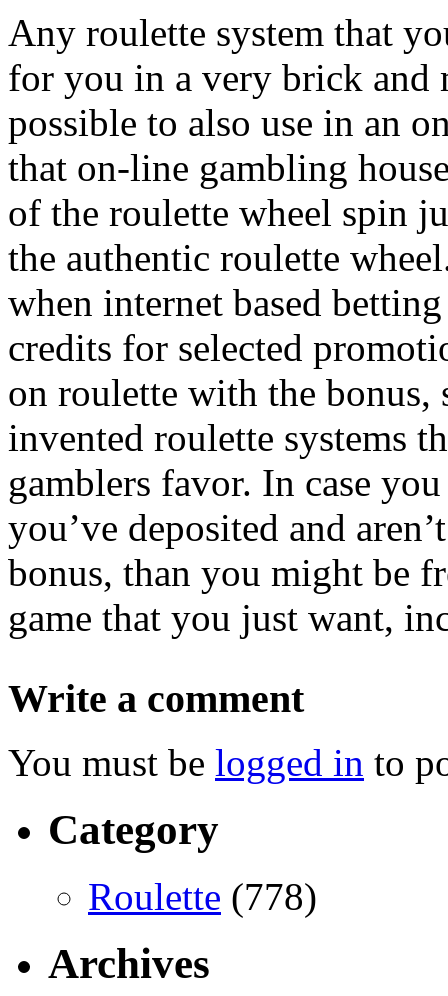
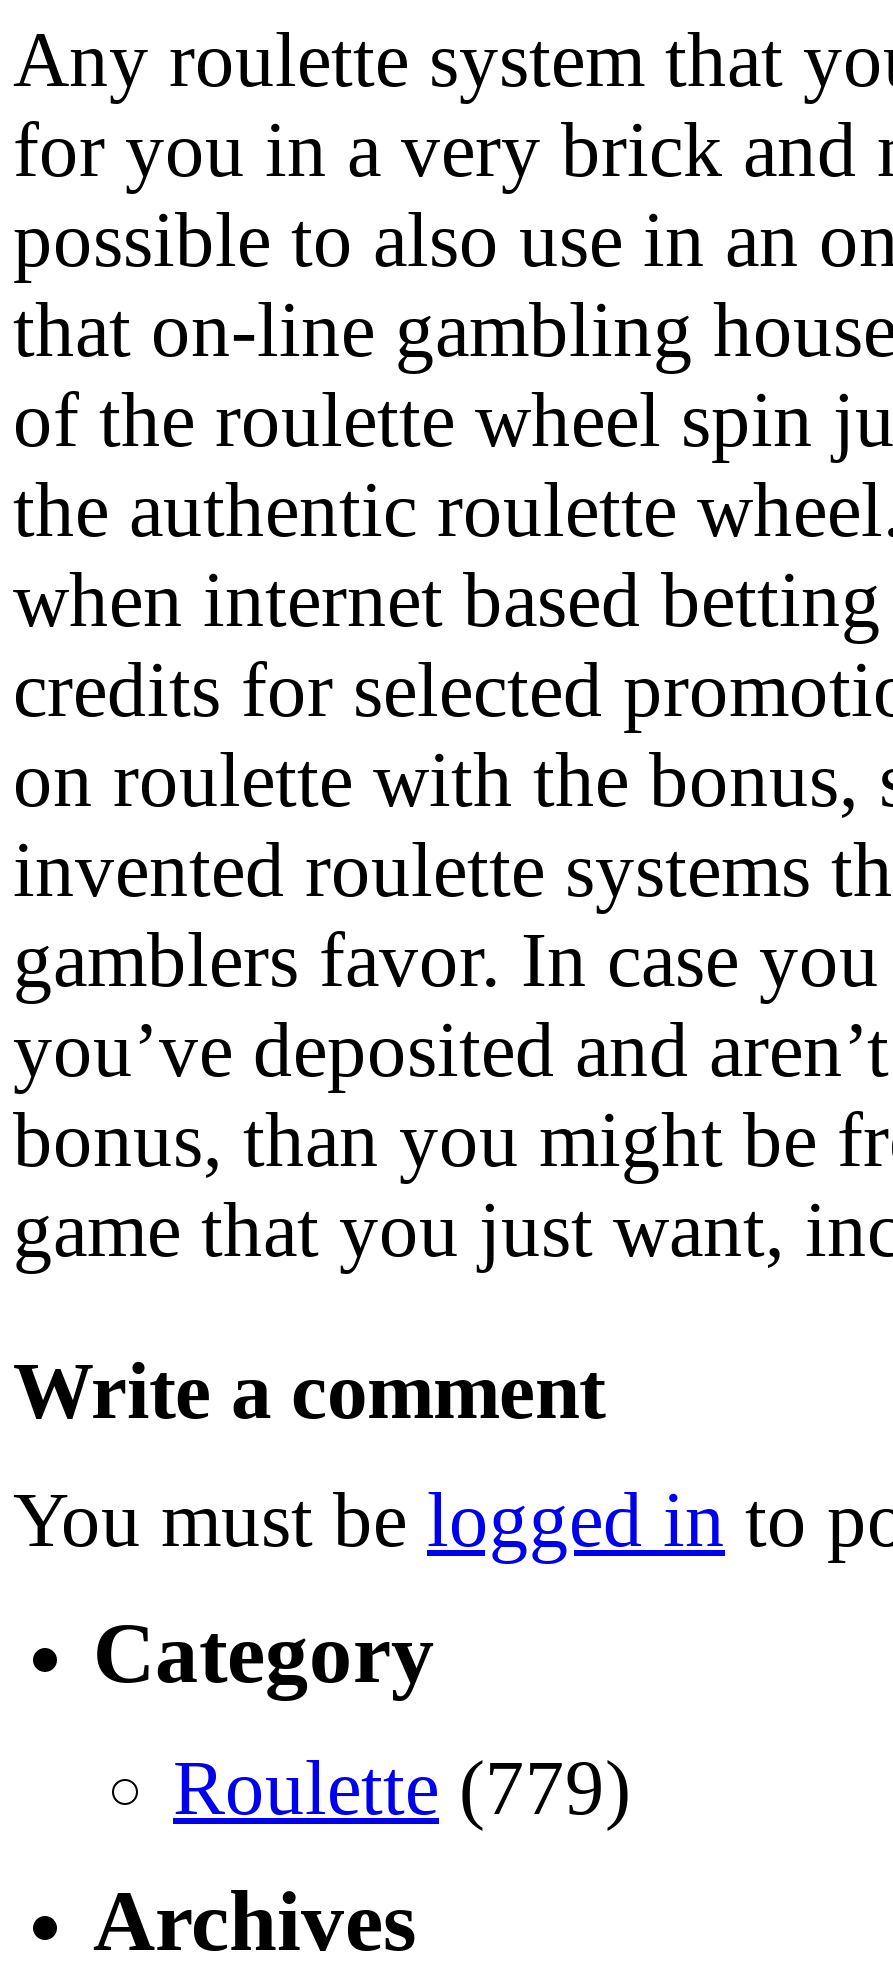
[88,875,317,918] Roulette (778) -> [173,1745,631,1831] Roulette (779)

